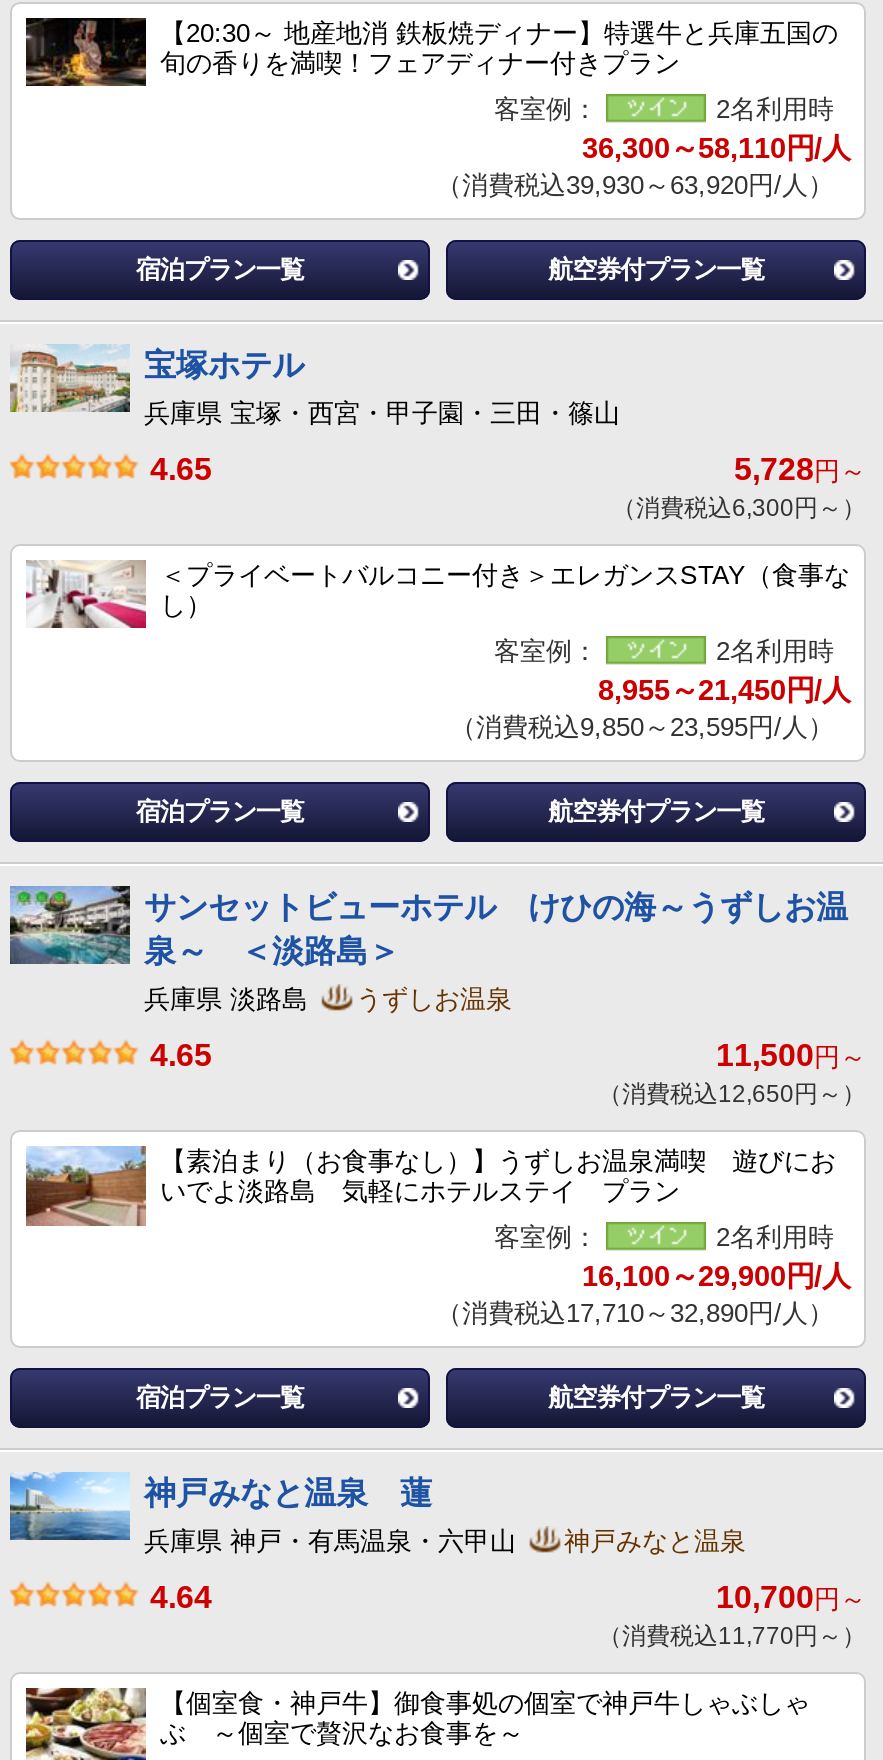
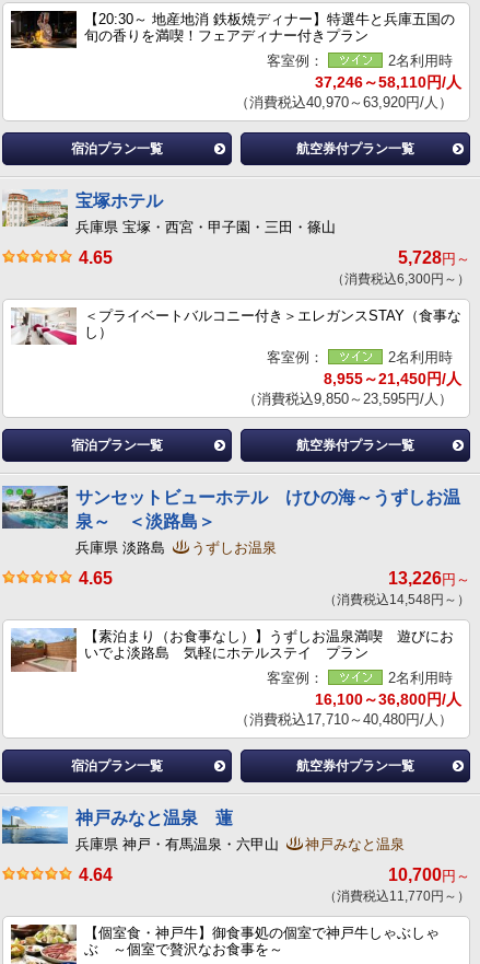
[582,132,850,164] 36,300～58,110円/人 -> [315,73,461,91] 37,246～58,110円/人
[436,170,834,200] （消費税込39,930～63,920円/人） -> [235,94,453,111] （消費税込40,970～63,920円/人）
[716,1038,866,1072] 11,500円～ -> [388,569,470,588] 13,226円～
[598,1080,866,1108] （消費税込12,650円～） -> [324,592,470,607] （消費税込14,548円～）
[582,1260,850,1292] 16,100～29,900円/人 -> [315,690,461,708] 16,100～36,800円/人
[436,1298,834,1328] （消費税込17,710～32,890円/人） -> [235,711,453,728] （消費税込17,710～40,480円/人）

